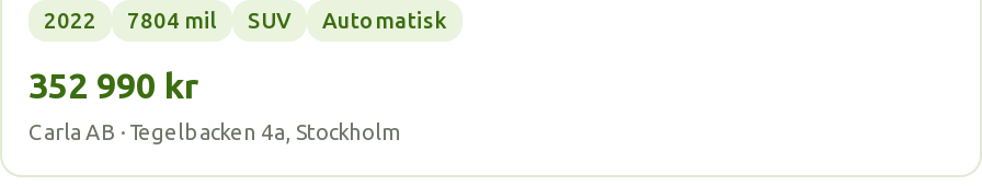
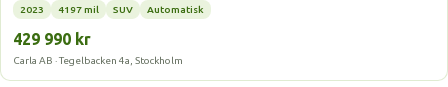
[44,9,217,33] 2022 | 7804 mil -> [20,4,99,15] 2023 | 4197 mil
[28,66,199,105] 352 990 kr -> [13,30,91,48] 429 990 kr

